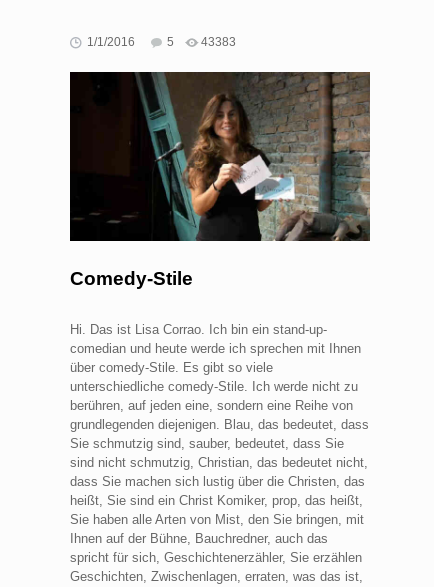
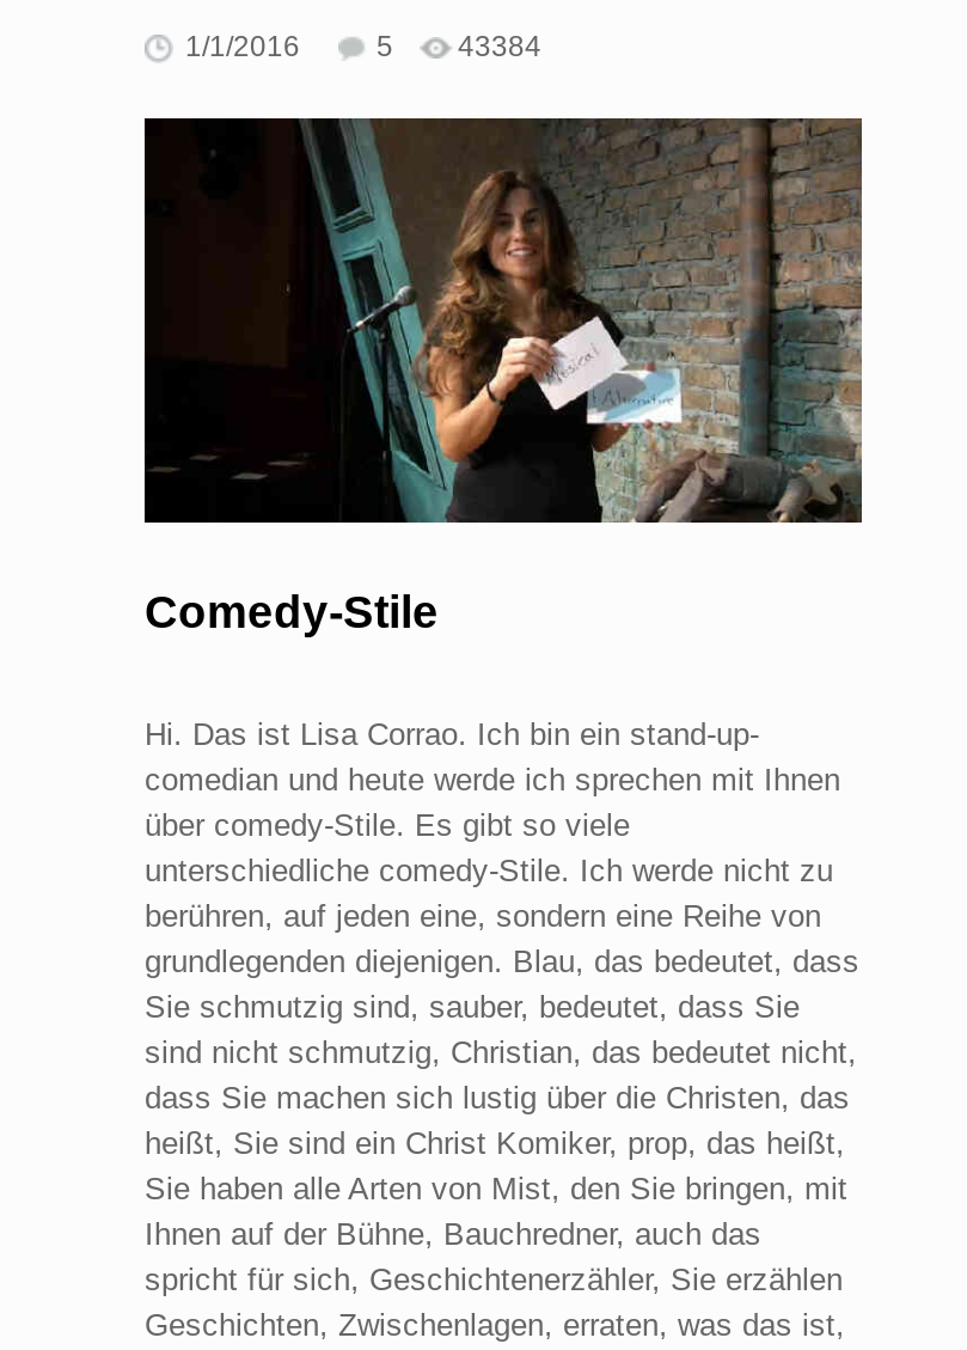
[167,35,236,49] 5 43383 -> [377,30,541,63] 5 43384

